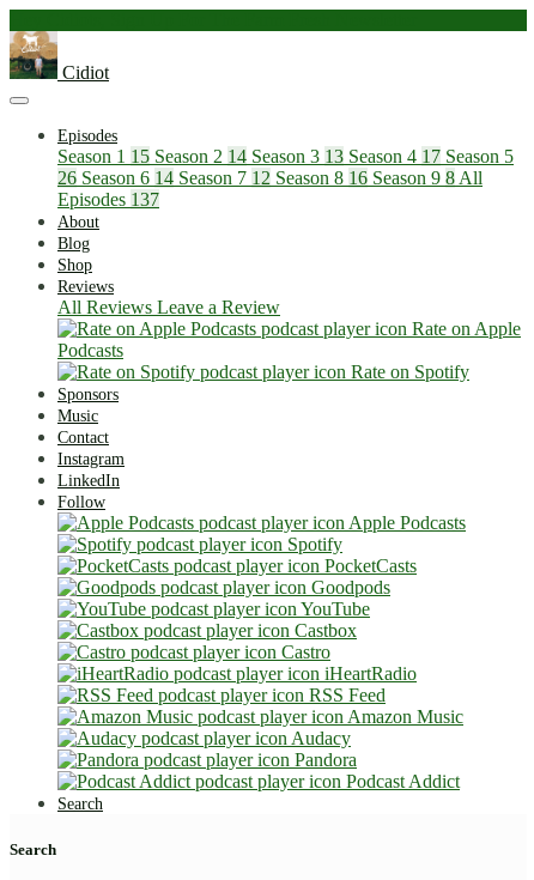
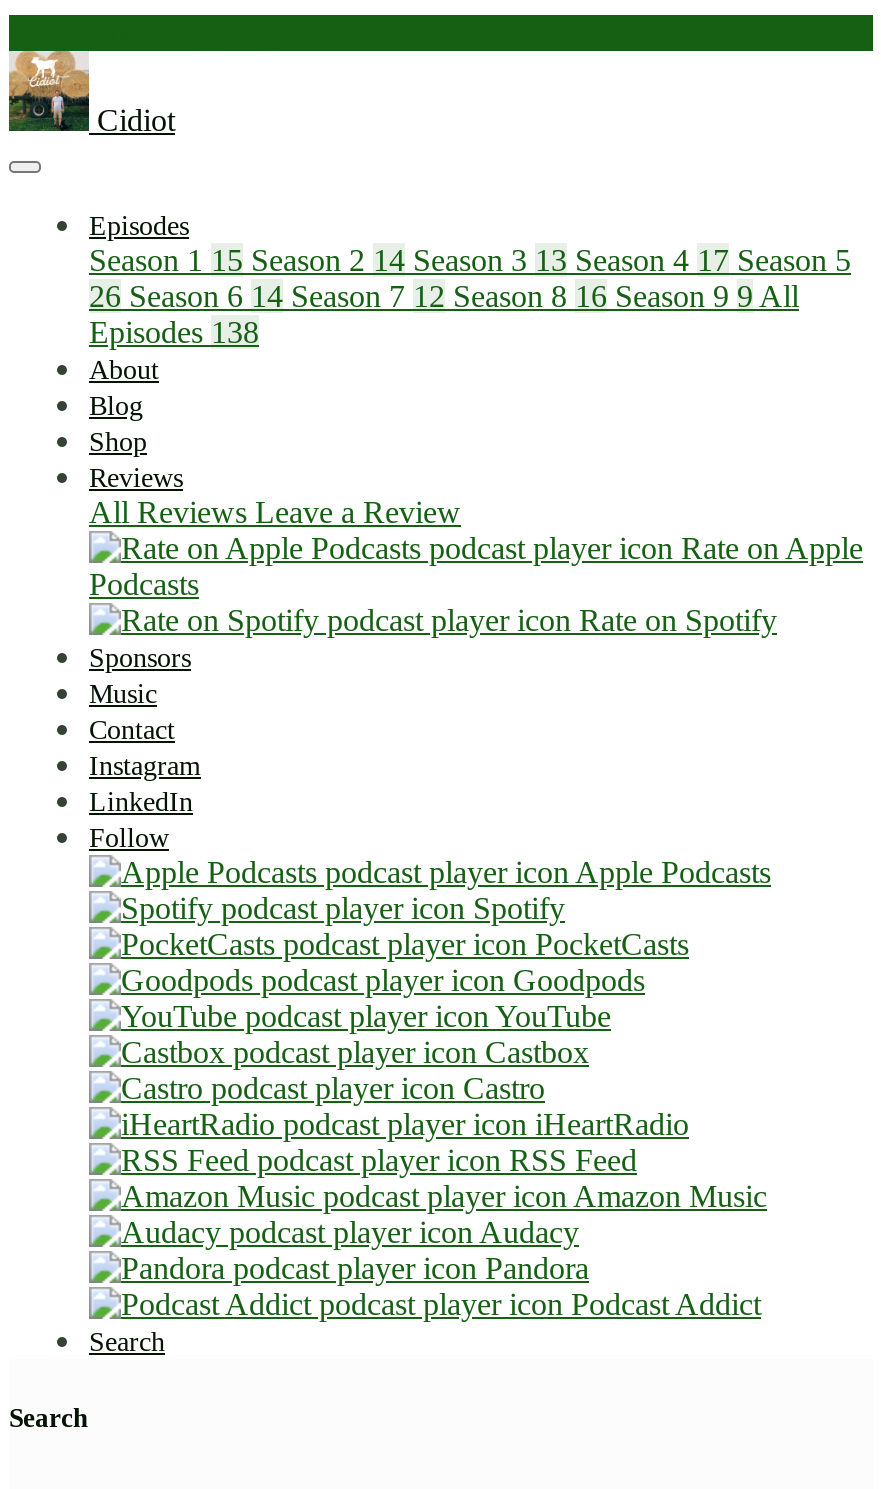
[57,168,483,188] 26 Season 6 14 Season 7 12 Season 8 16 Season 9 8 All -> [89,279,799,313] 26 Season 6 14 Season 7 12 Season 8 16 Season 9 9 All
[57,189,159,210] Episodes 137 -> [89,315,259,349] Episodes 138

